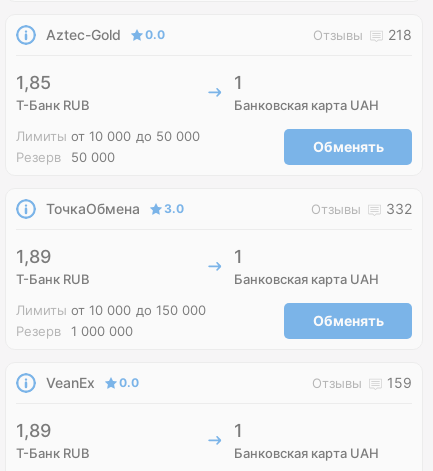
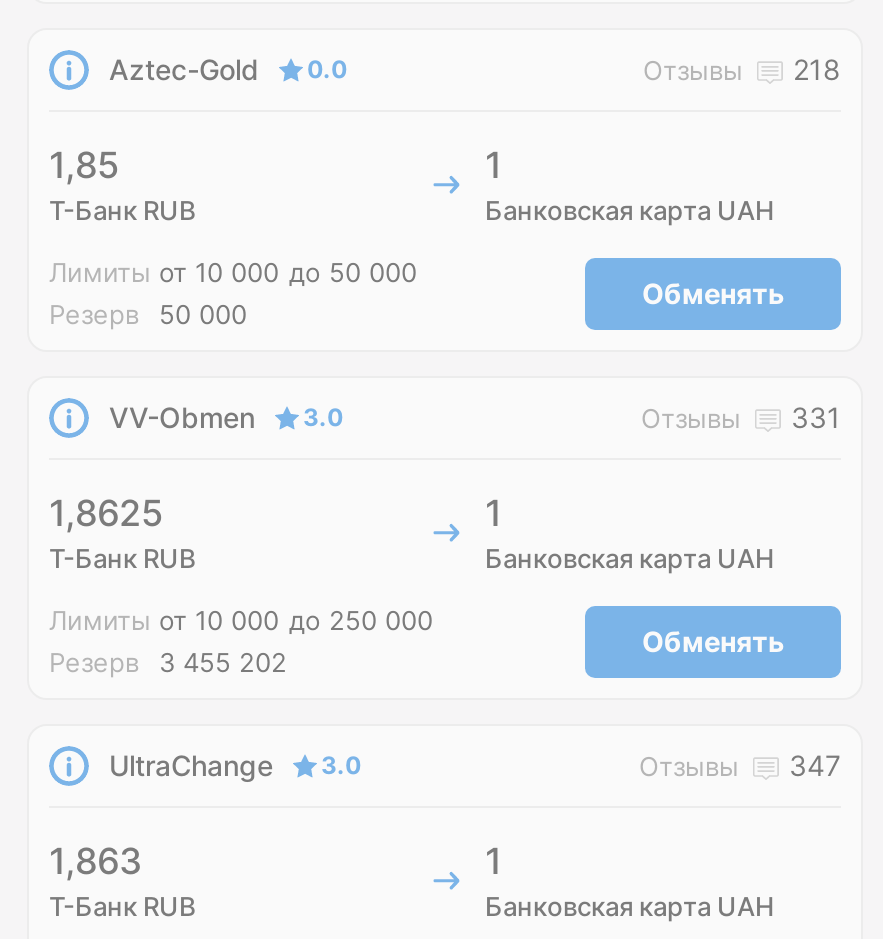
[46,200,140,217] ТочкаОбмена -> [109,401,255,435] VV-Obmen
[311,200,412,217] Отзывы 332 -> [641,401,841,435] Отзывы 331
[16,246,51,267] 1,89 -> [49,493,163,535] 1,8625
[16,302,206,318] Лимиты от 10 000 до 150 000 -> [49,605,433,637] Лимиты от 10 000 до 250 000
[16,323,133,339] Резерв 1 000 000 -> [49,647,287,679] Резерв 3 455 202
[46,374,139,391] VeanEx | 0.0 -> [109,749,361,783] UltraChange | 3.0
[312,374,412,391] Отзывы 159 -> [639,749,841,783] Отзывы 347
[16,420,51,441] 1,89 -> [49,841,143,883] 1,863

